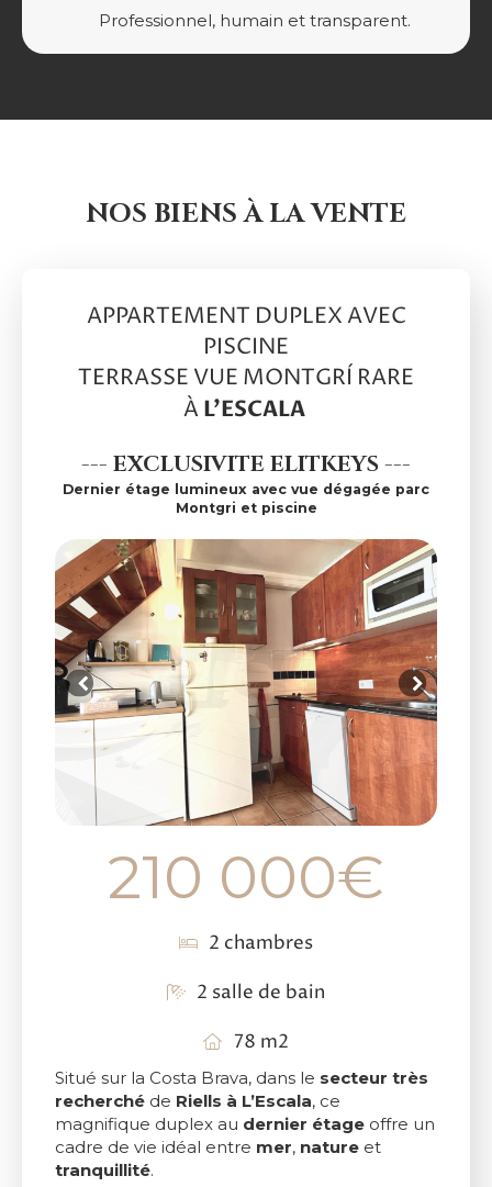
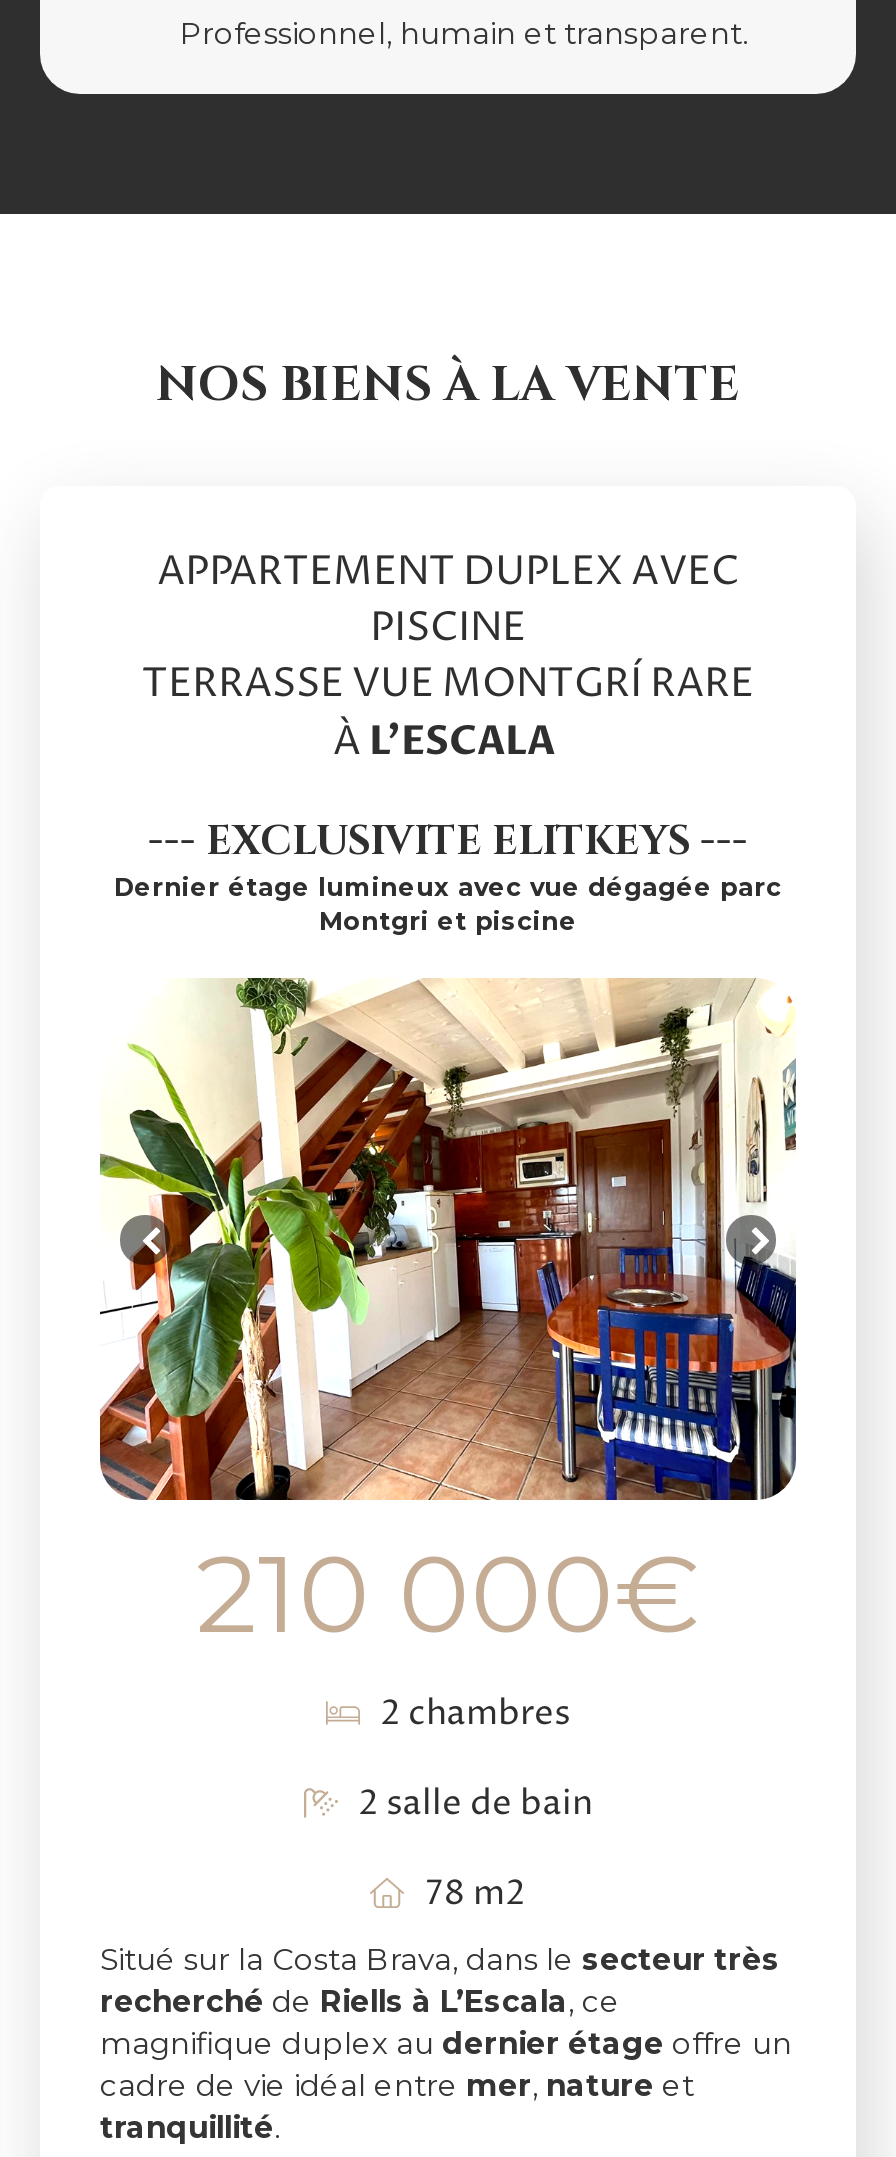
[54,538,438,827] [image] -> [98,978,798,1502] [image]

